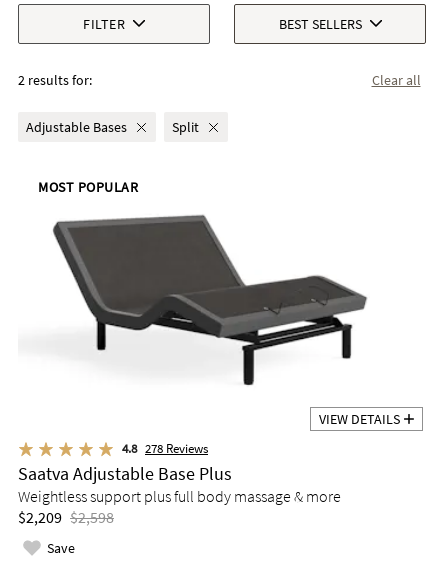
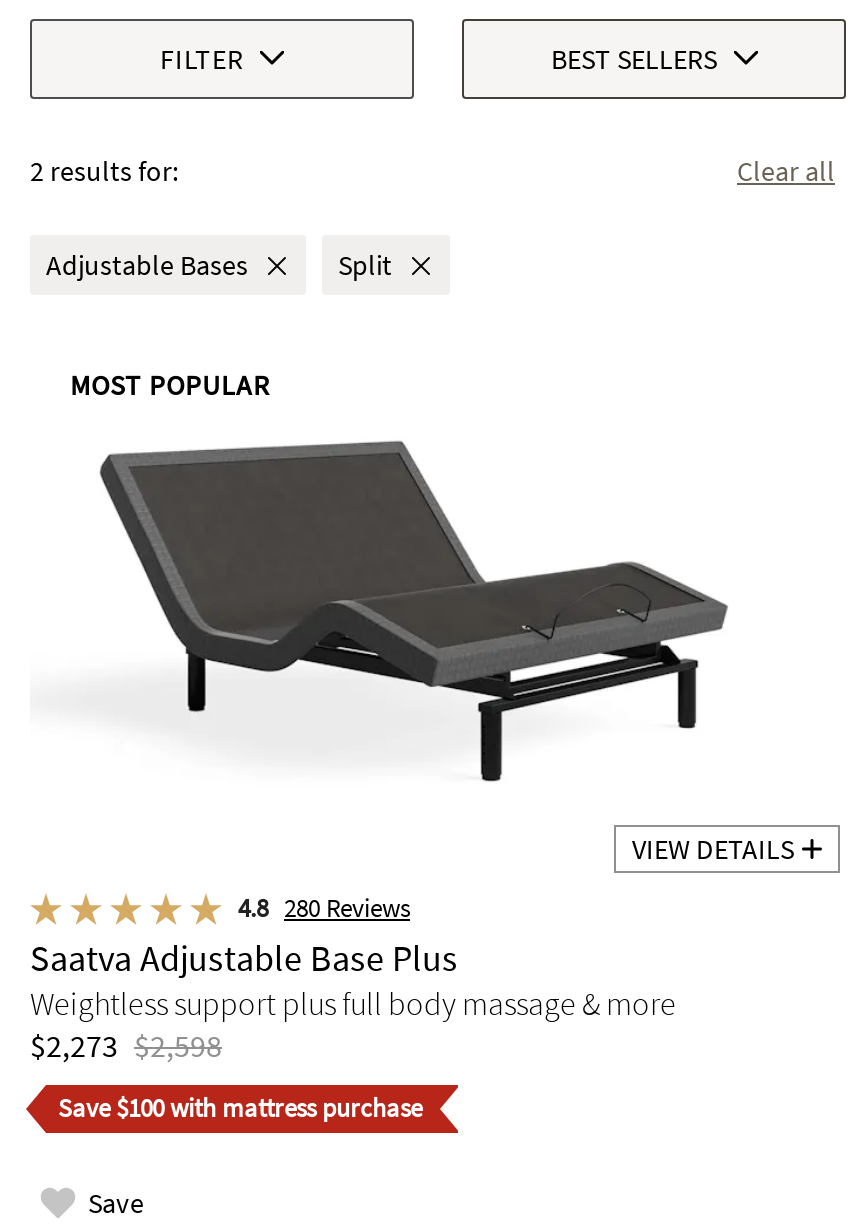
[122,440,208,457] 4.8 278 Reviews -> [238,891,410,925] 4.8 280 Reviews
[18,507,114,527] $2,209 $2,598 -> [30,1025,422,1125] $2,273 $2,598 | Save $100 with mattress purchase

